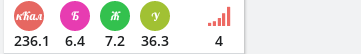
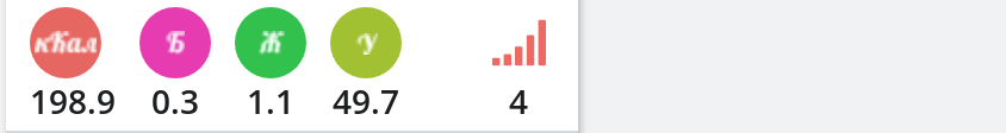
[14,31,169,50] 236.1 | 6.4 | 7.2 | 36.3 -> [30,78,399,123] 198.9 | 0.3 | 1.1 | 49.7

